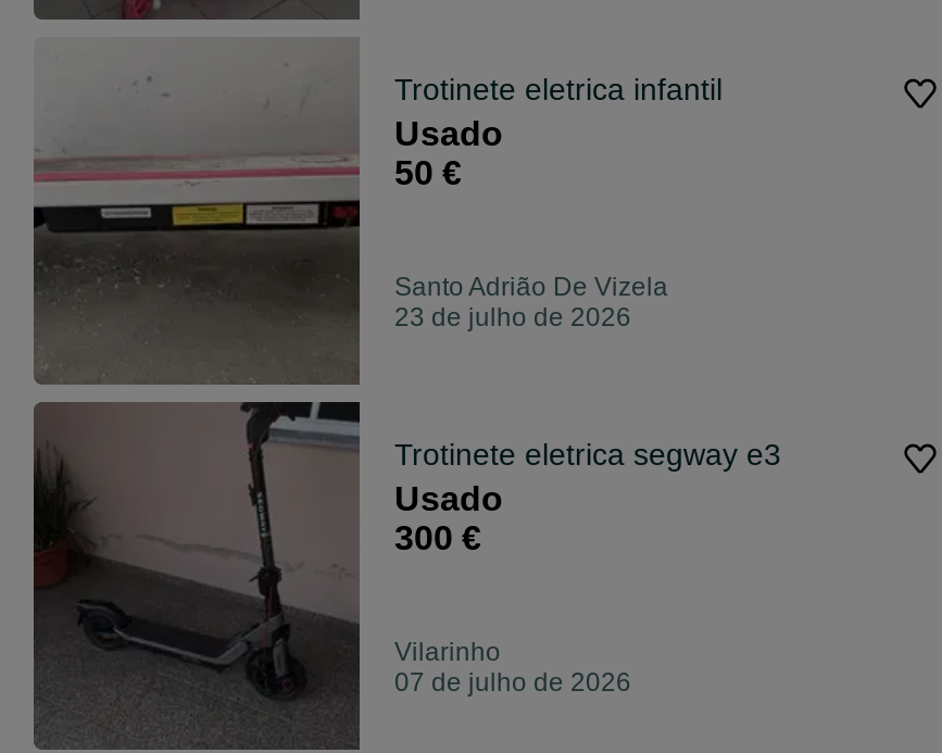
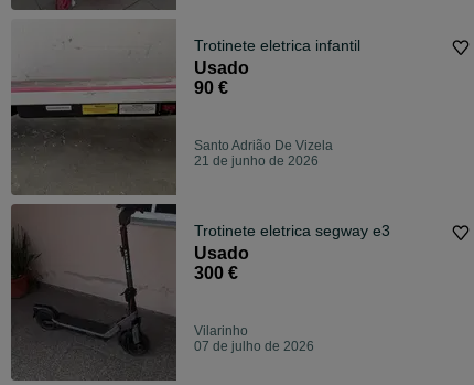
[394,154,462,191] 50 € -> [194,78,228,97] 90 €
[394,302,631,332] 23 de julho de 2026 -> [194,153,319,169] 21 de junho de 2026

